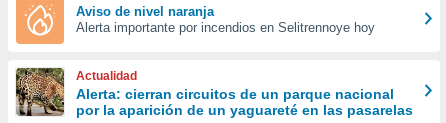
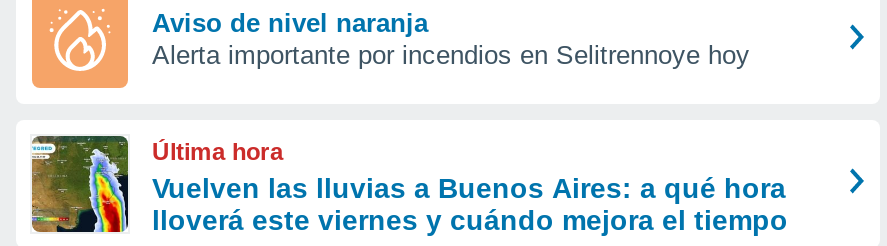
[15,68,413,118] [image] | Actualidad | Alerta: cierran circuitos de un parque nacional | por la aparición de un yaguareté en las pasarelas -> [30,136,788,236] [image] | Última hora | Vuelven las lluvias a Buenos Aires: a qué hora | lloverá este viernes y cuándo mejora el tiempo

